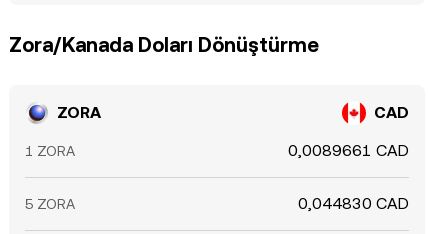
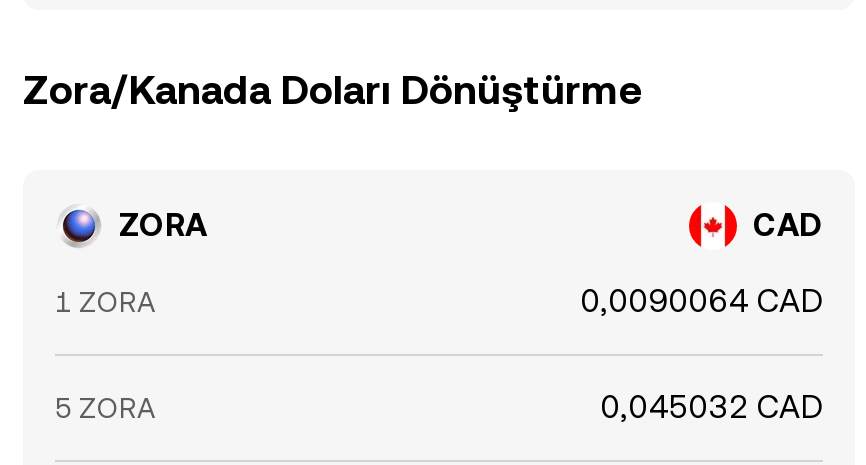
[288,141,409,160] 0,0089661 CAD -> [581,282,823,320] 0,0090064 CAD
[298,194,409,213] 0,044830 CAD -> [601,388,823,426] 0,045032 CAD

